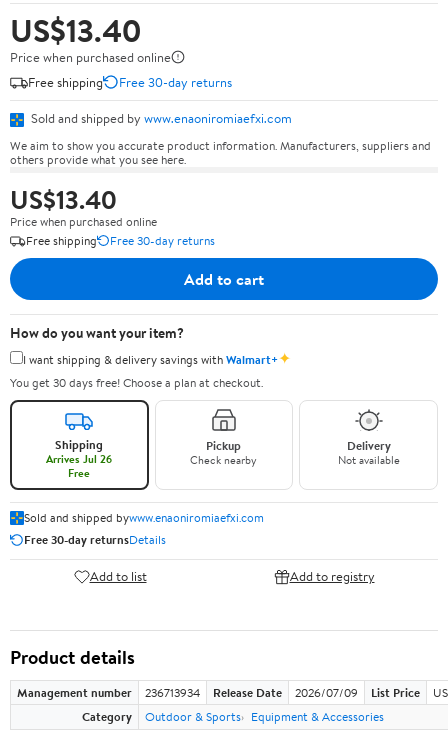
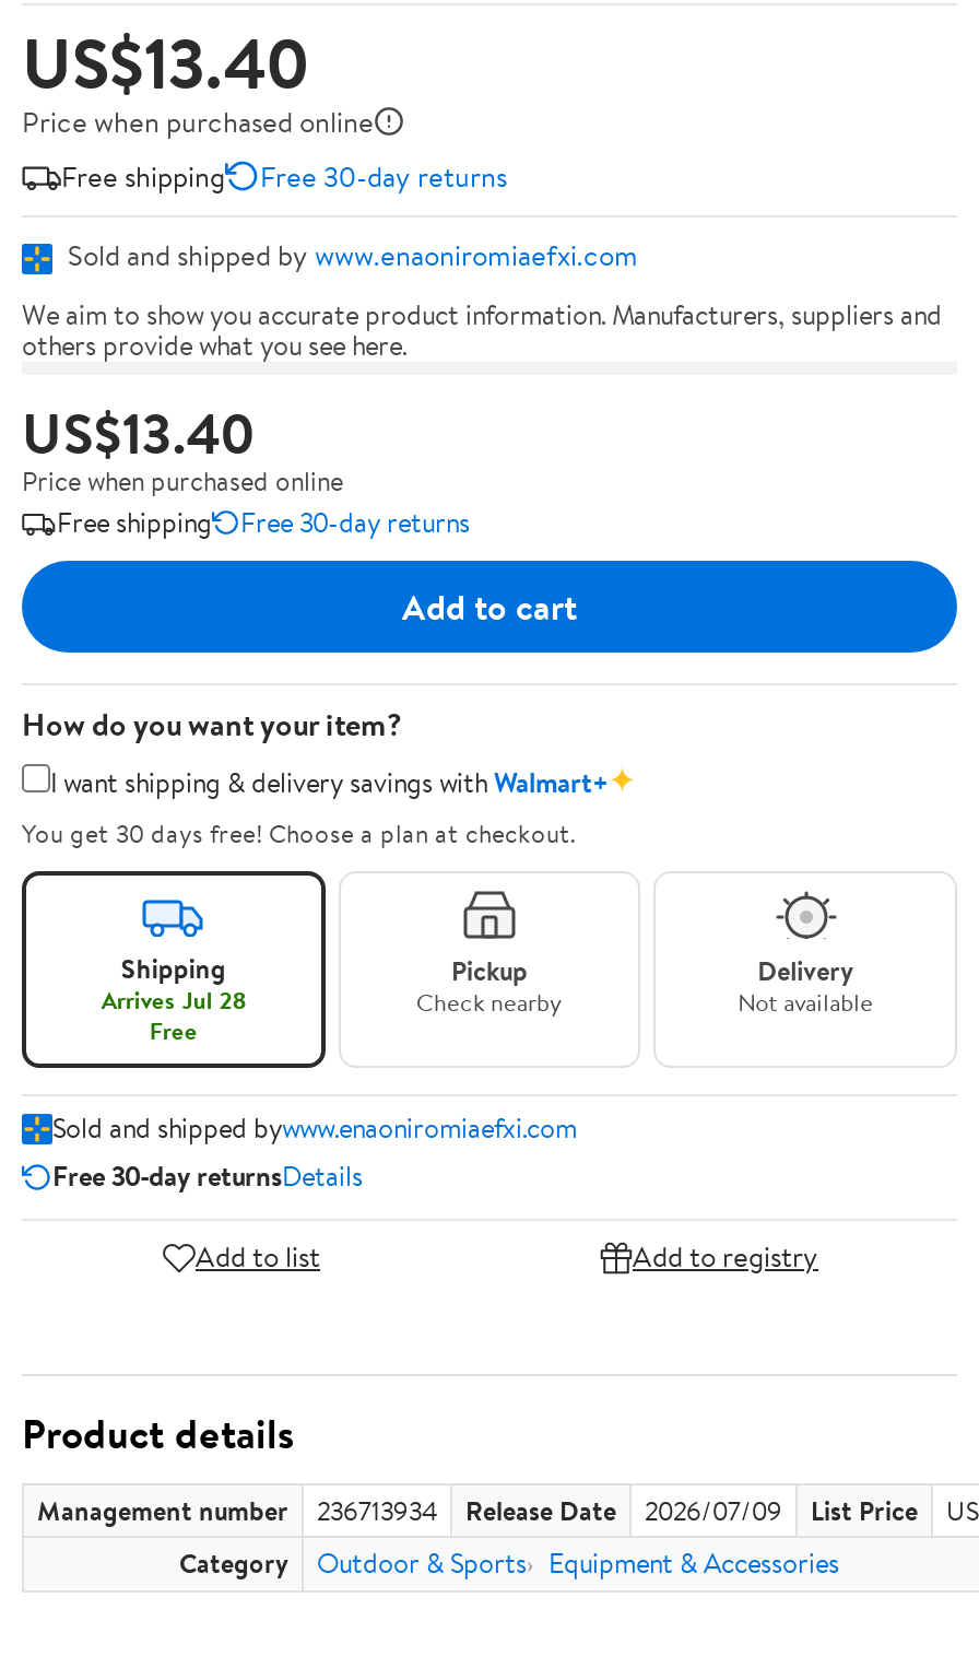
[46,451,112,467] Arrives Jul 26 -> [101,983,245,1018] Arrives Jul 28

